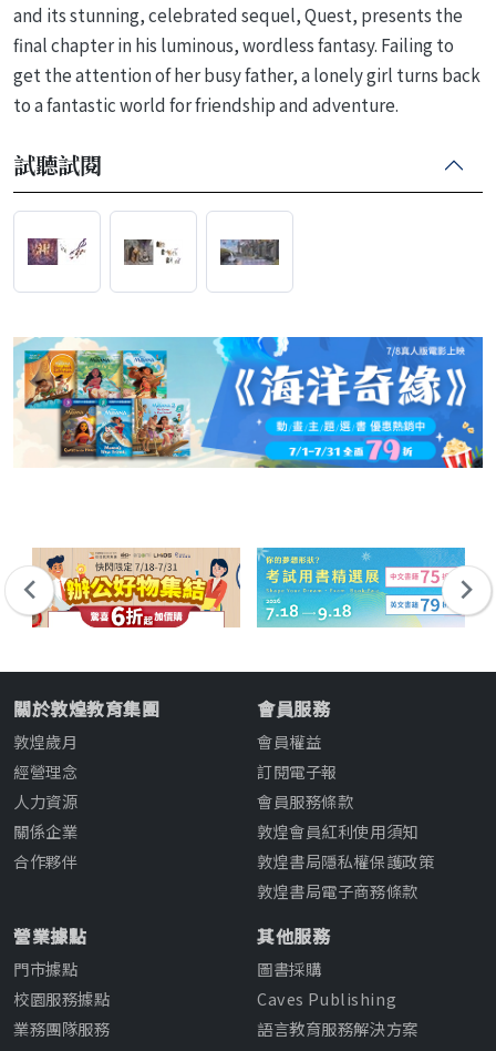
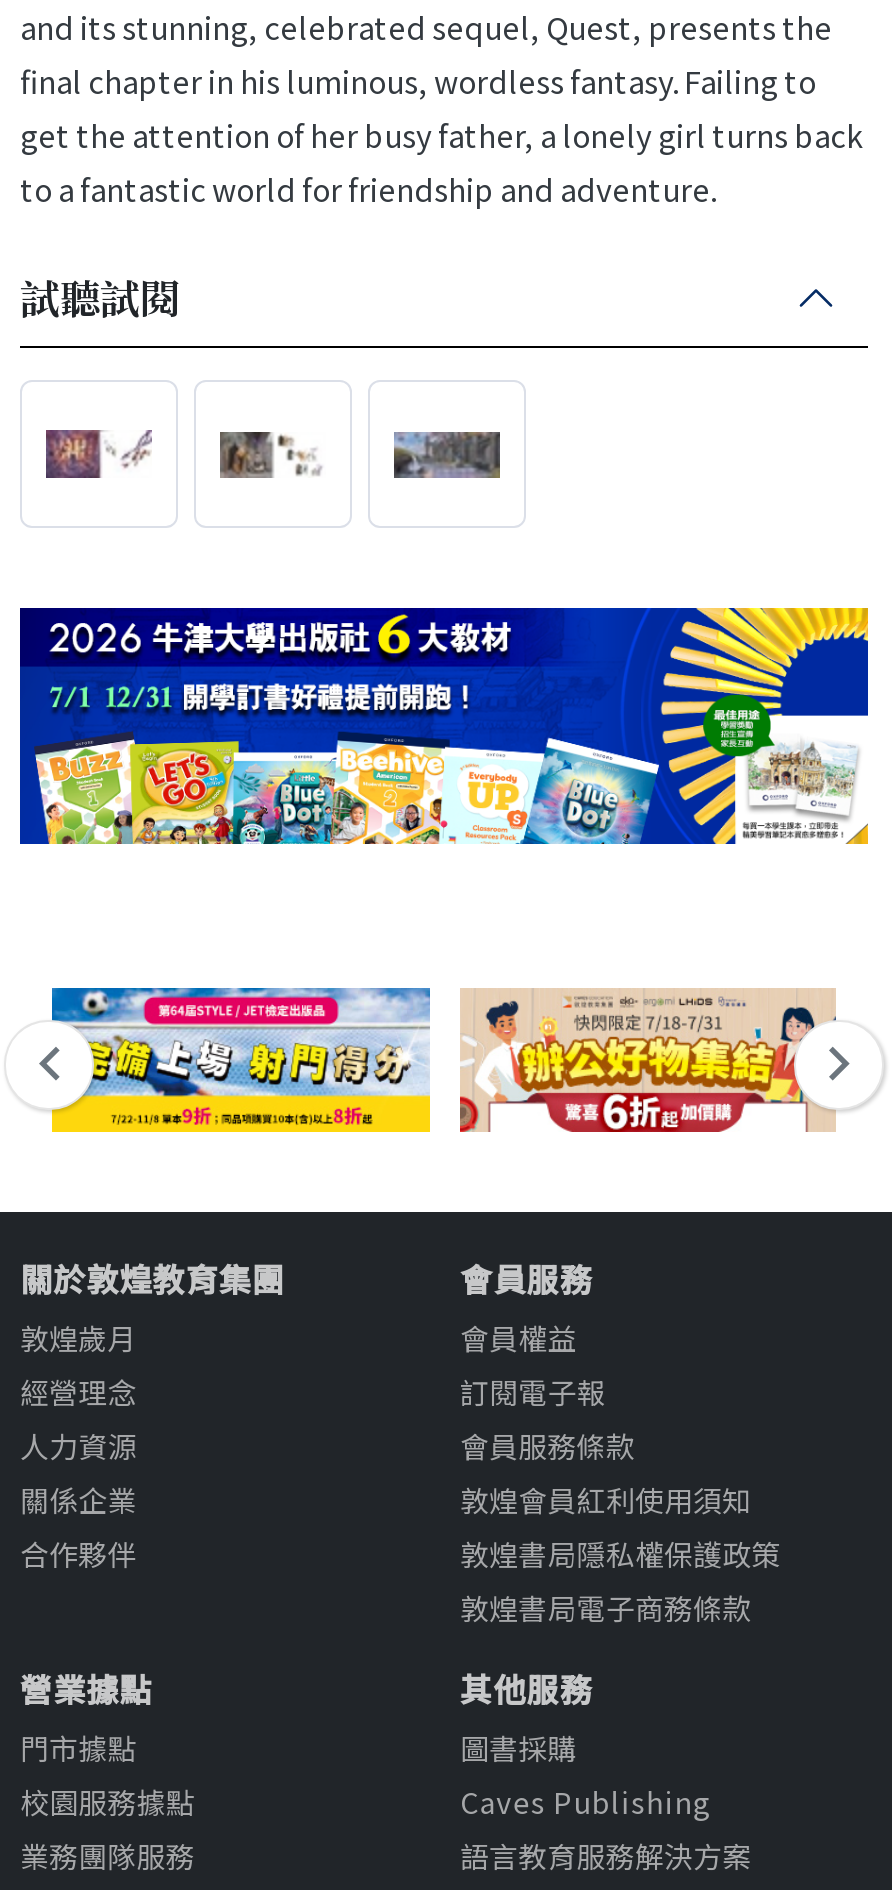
[13,336,484,469] [image] -> [18,606,870,846] [image]
[31,548,240,629] [image] -> [50,986,432,1134] [image]
[256,547,466,629] [image] -> [458,988,836,1134] [image]

